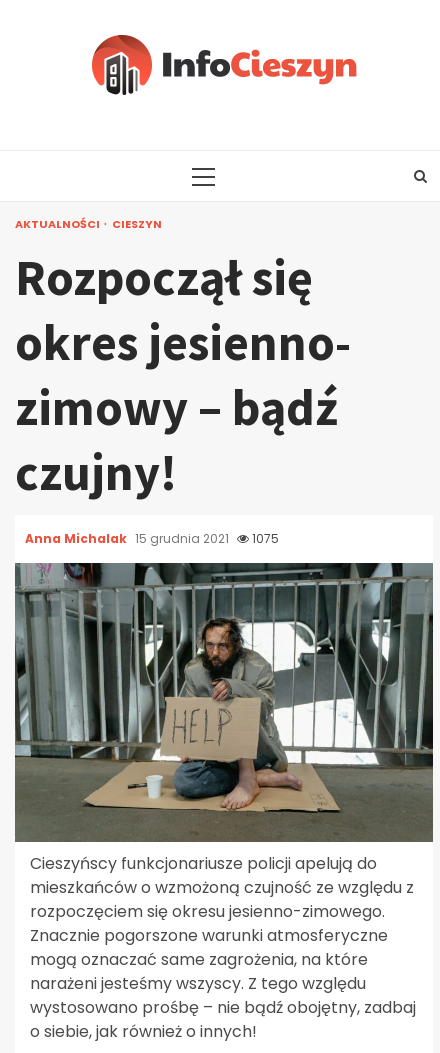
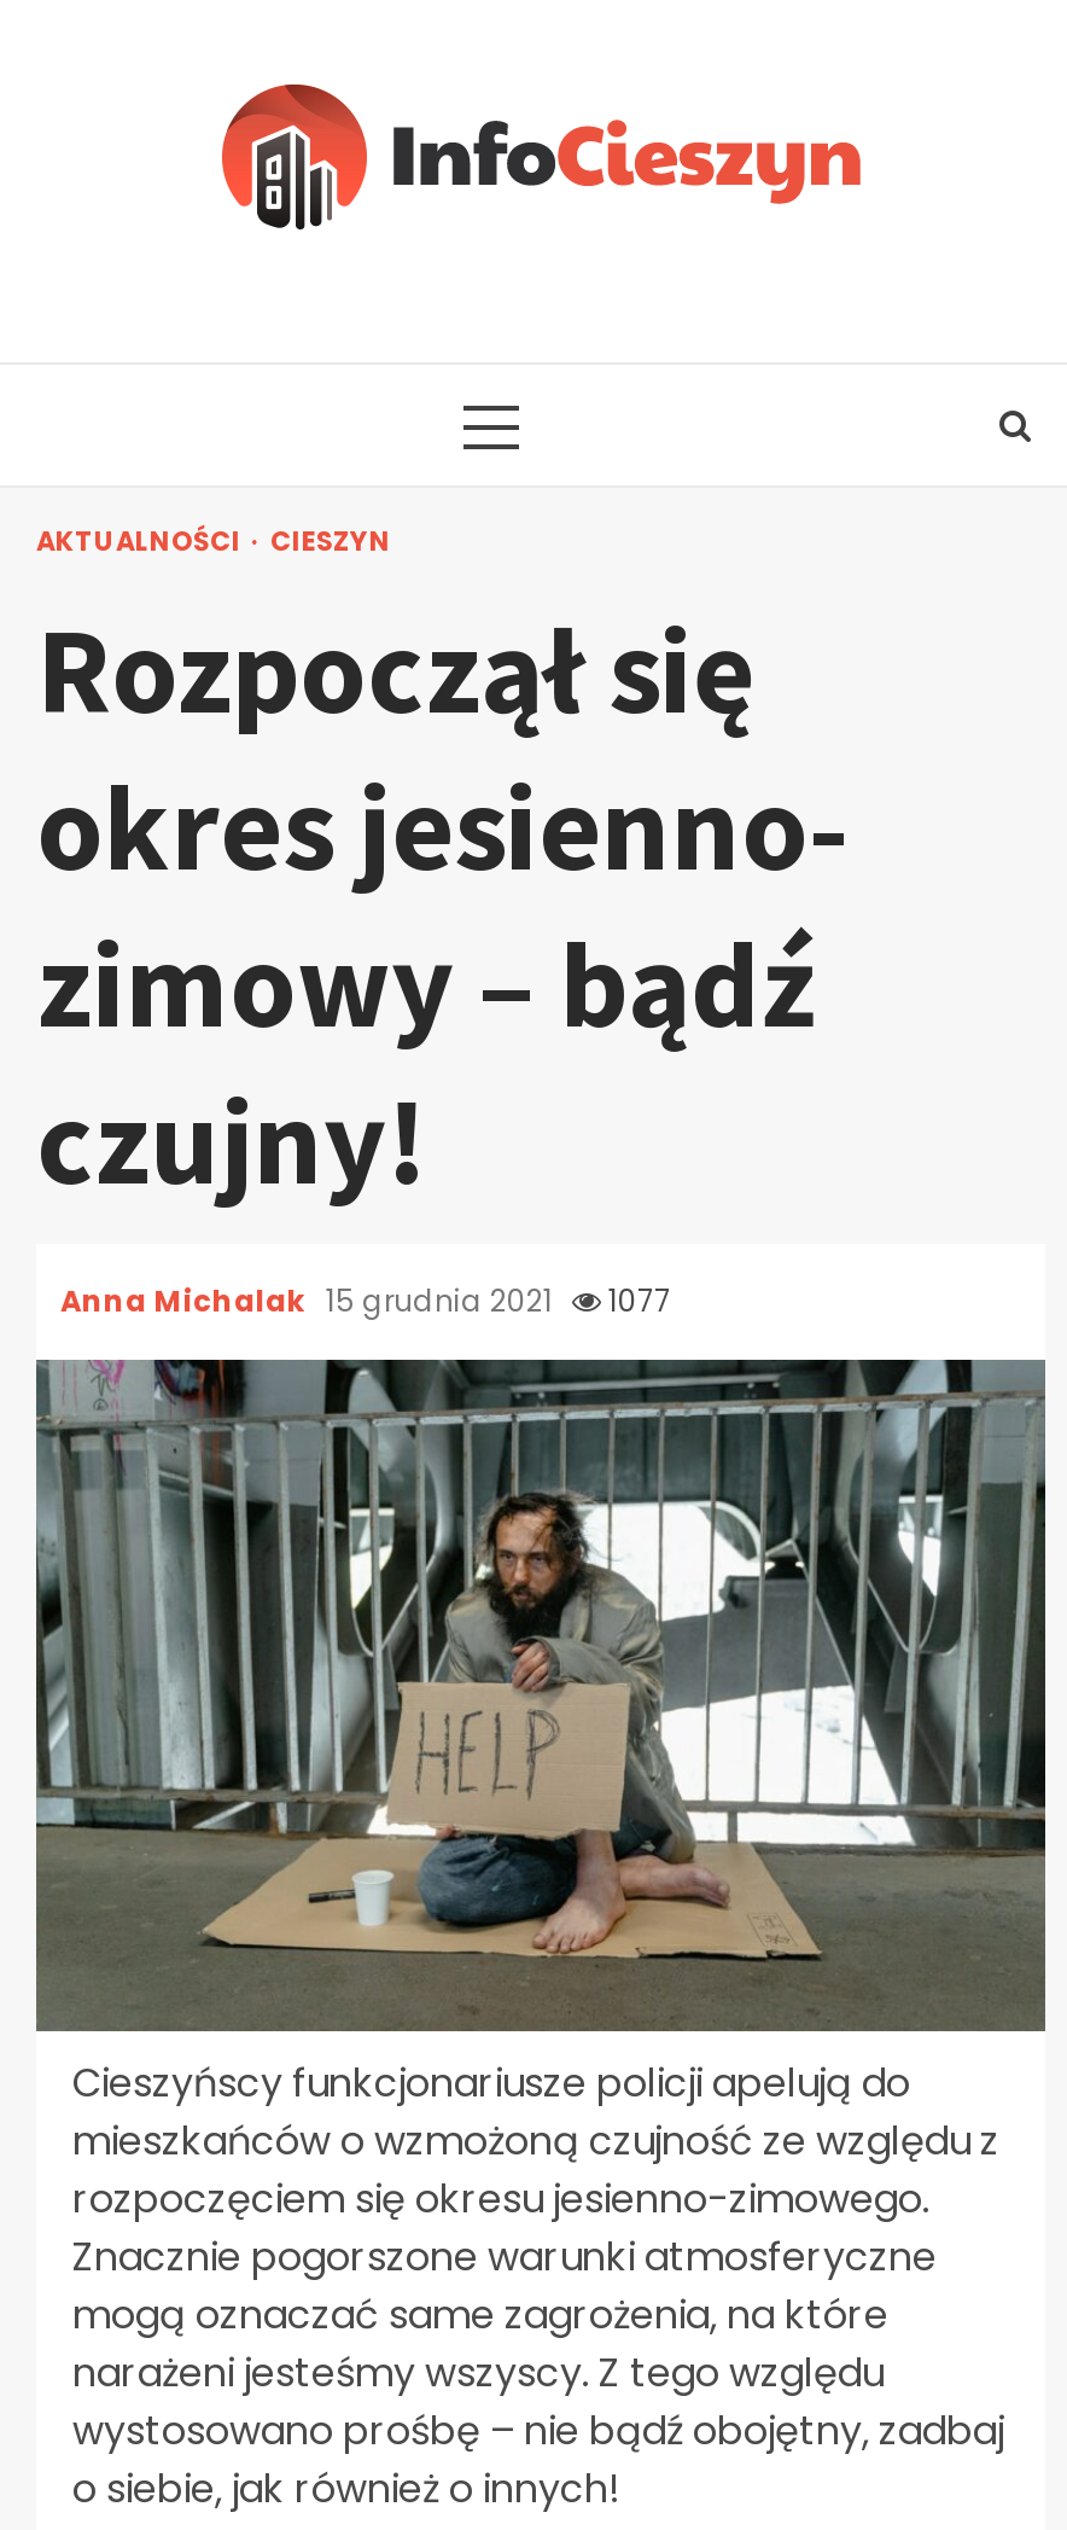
[25,530,279,547] Anna Michalak 15 grudnia 2021 1075 -> [60,1280,671,1321] Anna Michalak 15 grudnia 2021 1077

